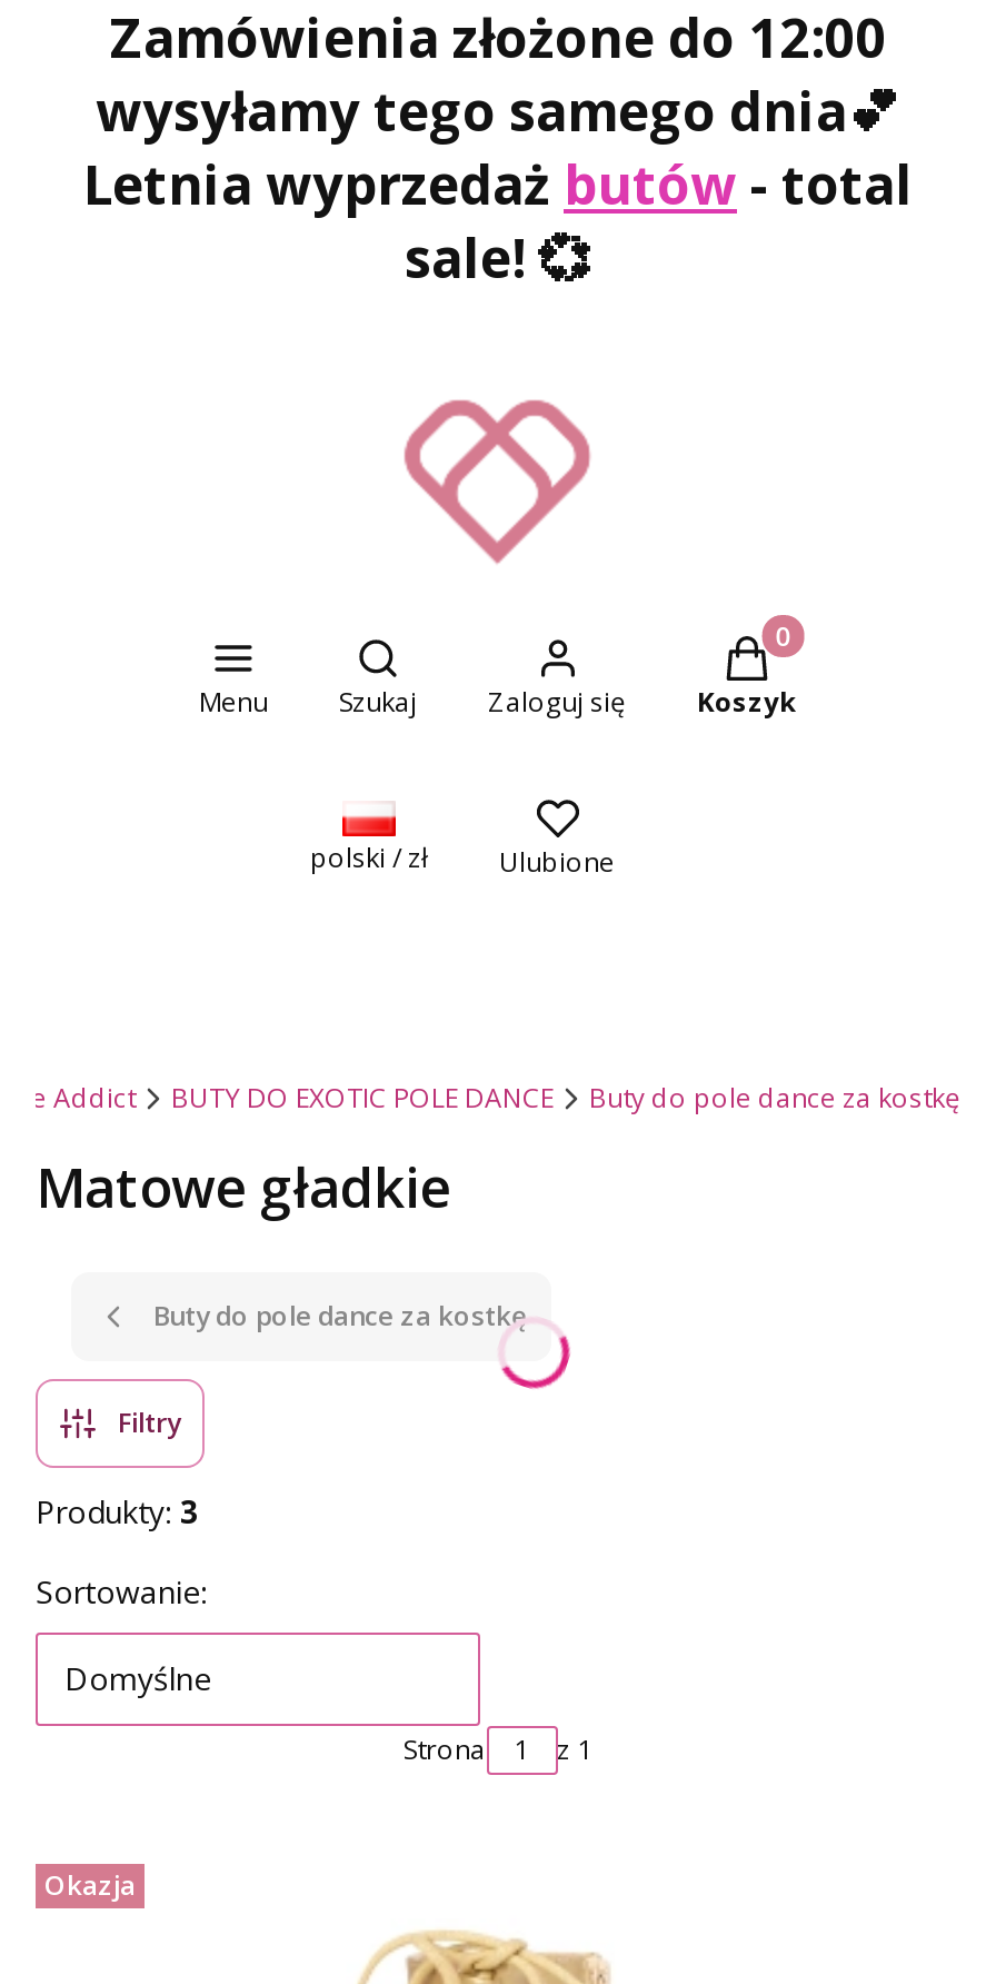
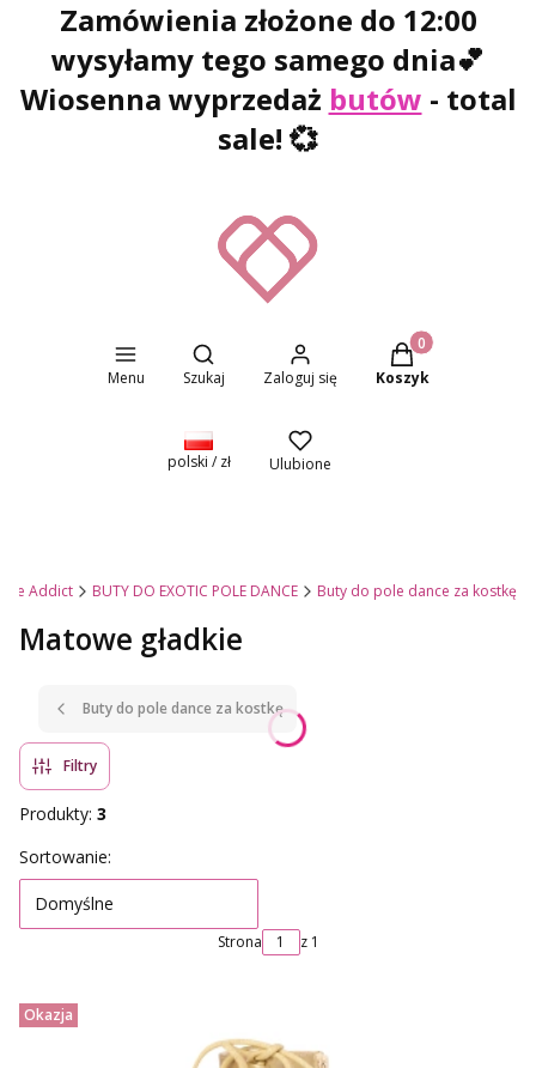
[83,147,913,220] Letnia wyprzedaż butów - total -> [20,79,516,119] Wiosenna wyprzedaż butów - total

